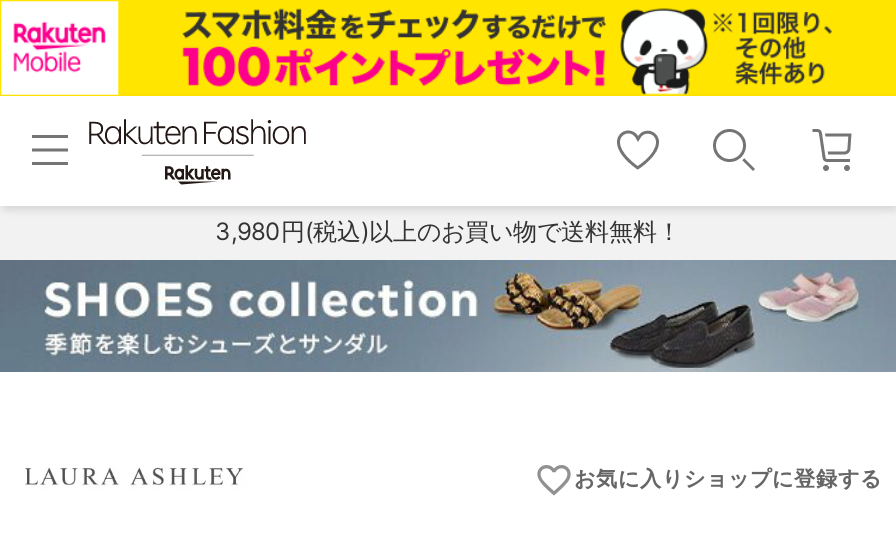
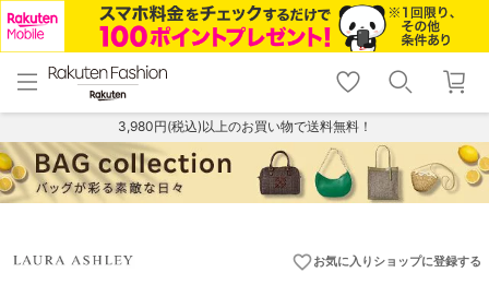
[6,258,890,374] [image] -> [3,142,486,203] [image]

